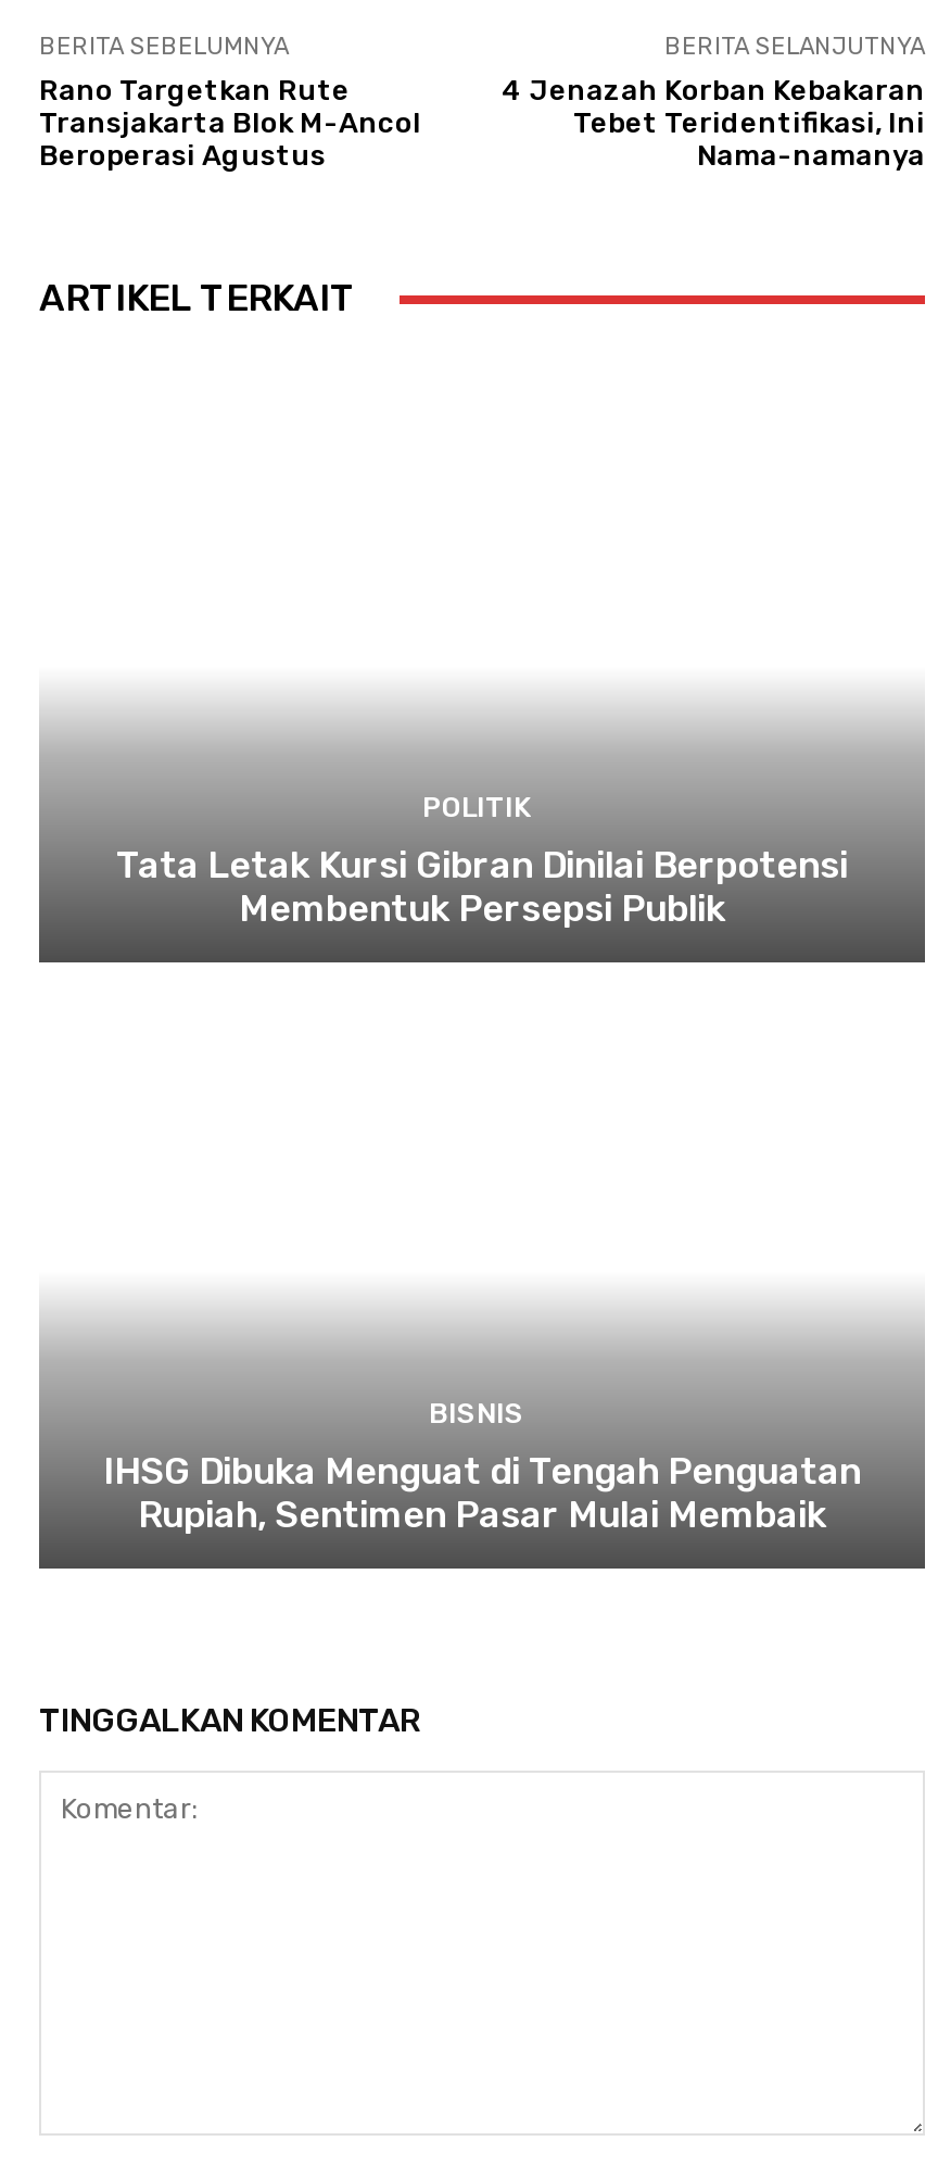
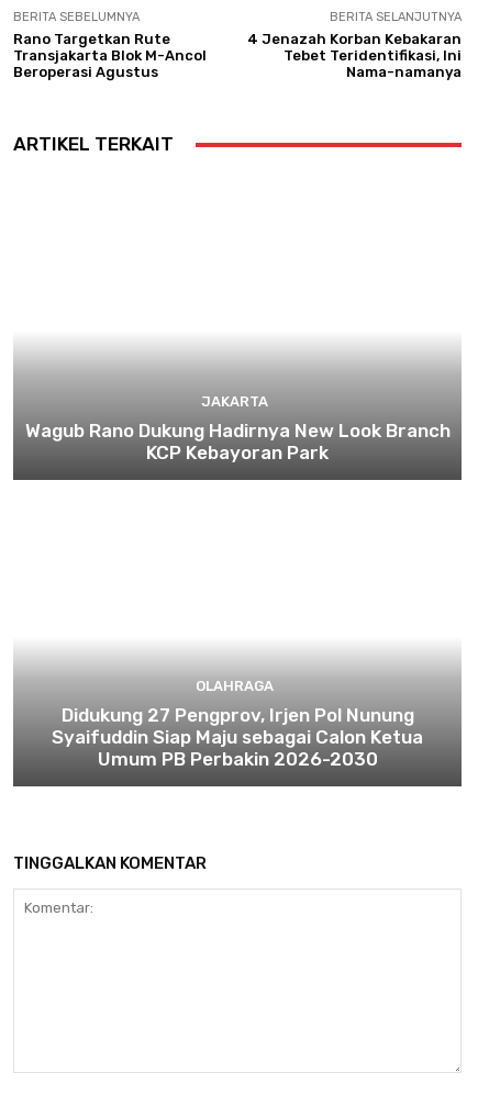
[116,792,848,931] POLITIK | Tata Letak Kursi Gibran Dinilai Berpotensi | Membentuk Persepsi Publik -> [25,394,450,464] JAKARTA | Wagub Rano Dukung Hadirnya New Look Branch | KCP Kebayoran Park
[103,1396,861,1535] BISNIS | IHSG Dibuka Menguat di Tengah Penguatan | Rupiah, Sentimen Pasar Mulai Membaik -> [52,677,423,770] OLAHRAGA | Didukung 27 Pengprov, Irjen Pol Nunung | Syaifuddin Siap Maju sebagai Calon Ketua | Umum PB Perbakin 2026-2030

